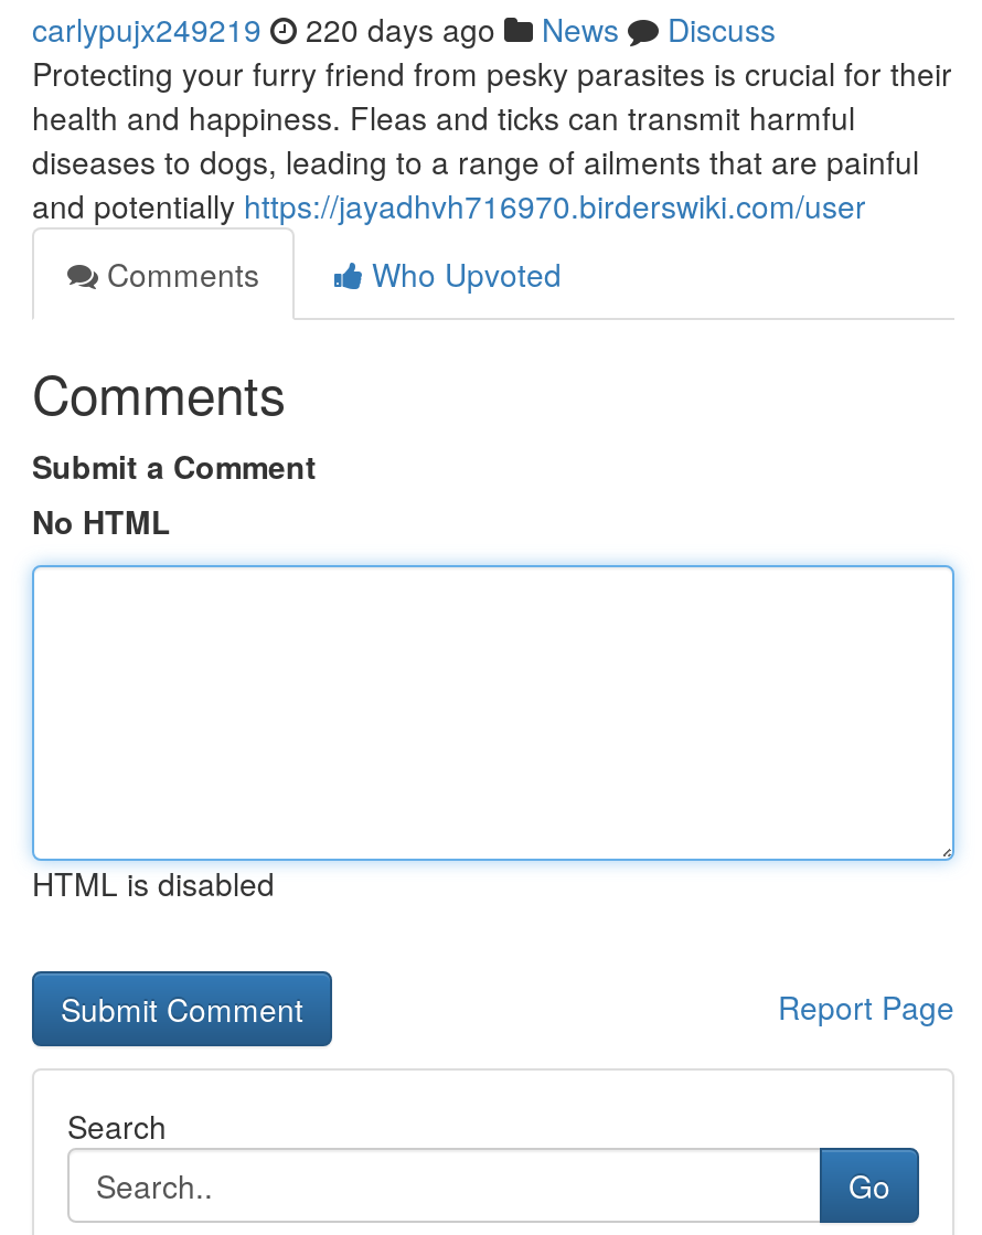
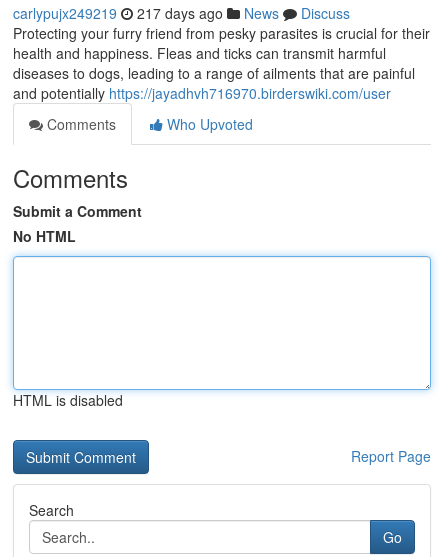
[32,7,776,51] carlypujx249219 220 days ago News Discuss -> [13,3,350,23] carlypujx249219 217 days ago News Discuss

